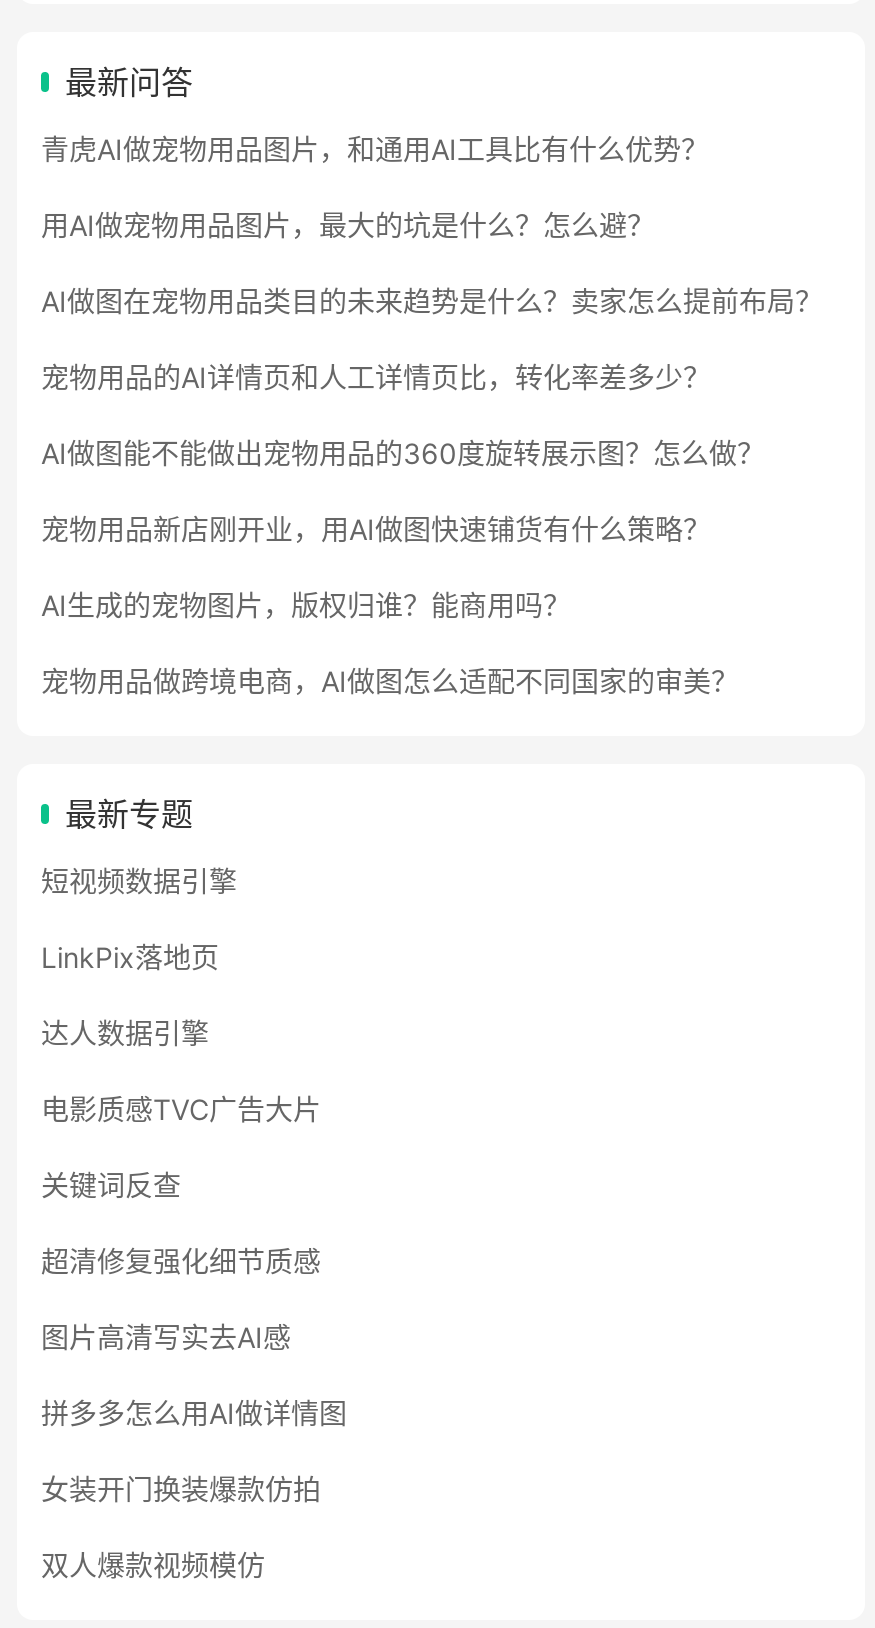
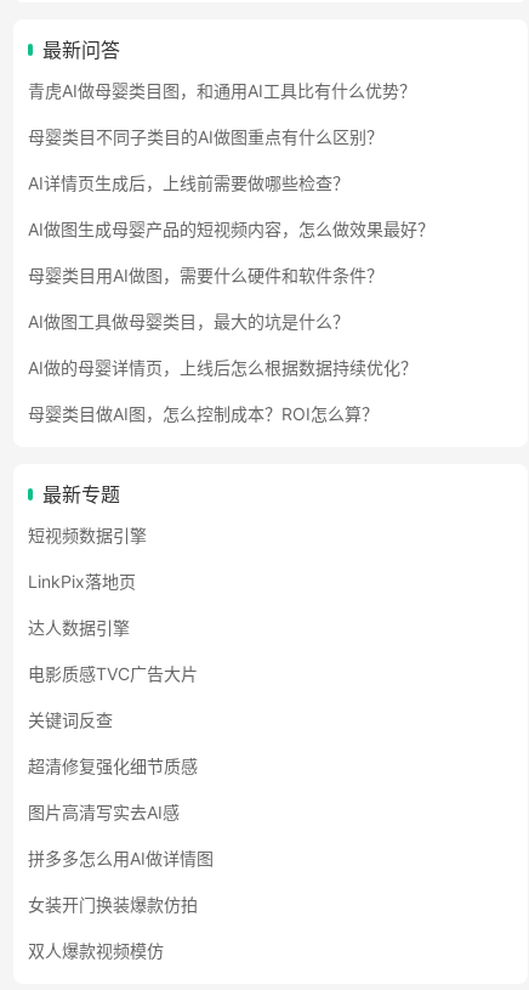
[41,132,709,166] 青虎AI做宠物用品图片，和通用AI工具比有什么优势？ -> [28,80,416,101] 青虎AI做母婴类目图，和通用AI工具比有什么优势？
[41,208,655,242] 用AI做宠物用品图片，最大的坑是什么？怎么避？ -> [28,126,383,147] 母婴类目不同子类目的AI做图重点有什么区别？
[41,284,823,318] AI做图在宠物用品类目的未来趋势是什么？卖家怎么提前布局？ -> [28,172,349,193] AI详情页生成后，上线前需要做哪些检查？
[41,360,711,394] 宠物用品的AI详情页和人工详情页比，转化率差多少？ -> [28,219,434,239] AI做图生成母婴产品的短视频内容，怎么做效果最好？
[41,436,765,470] AI做图能不能做出宠物用品的360度旋转展示图？怎么做？ -> [28,265,383,285] 母婴类目用AI做图，需要什么硬件和软件条件？
[41,512,711,546] 宠物用品新店刚开业，用AI做图快速铺货有什么策略？ -> [28,311,349,332] AI做图工具做母婴类目，最大的坑是什么？
[41,588,571,622] AI生成的宠物图片，版权归谁？能商用吗？ -> [28,357,417,378] AI做的母婴详情页，上线后怎么根据数据持续优化？
[41,664,739,698] 宠物用品做跨境电商，AI做图怎么适配不同国家的审美？ -> [28,403,379,424] 母婴类目做AI图，怎么控制成本？ROI怎么算？

